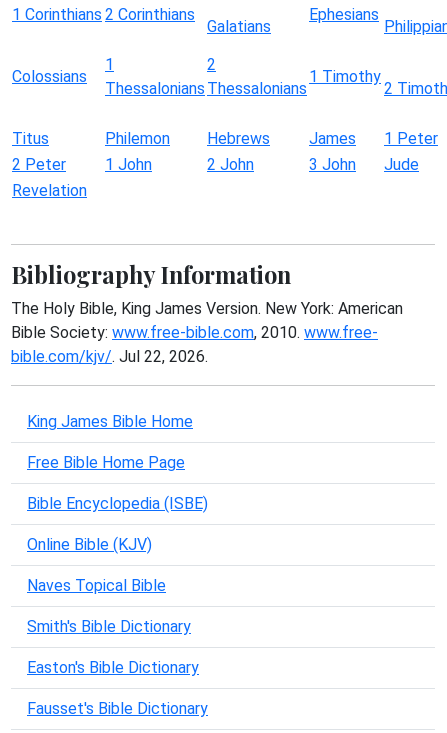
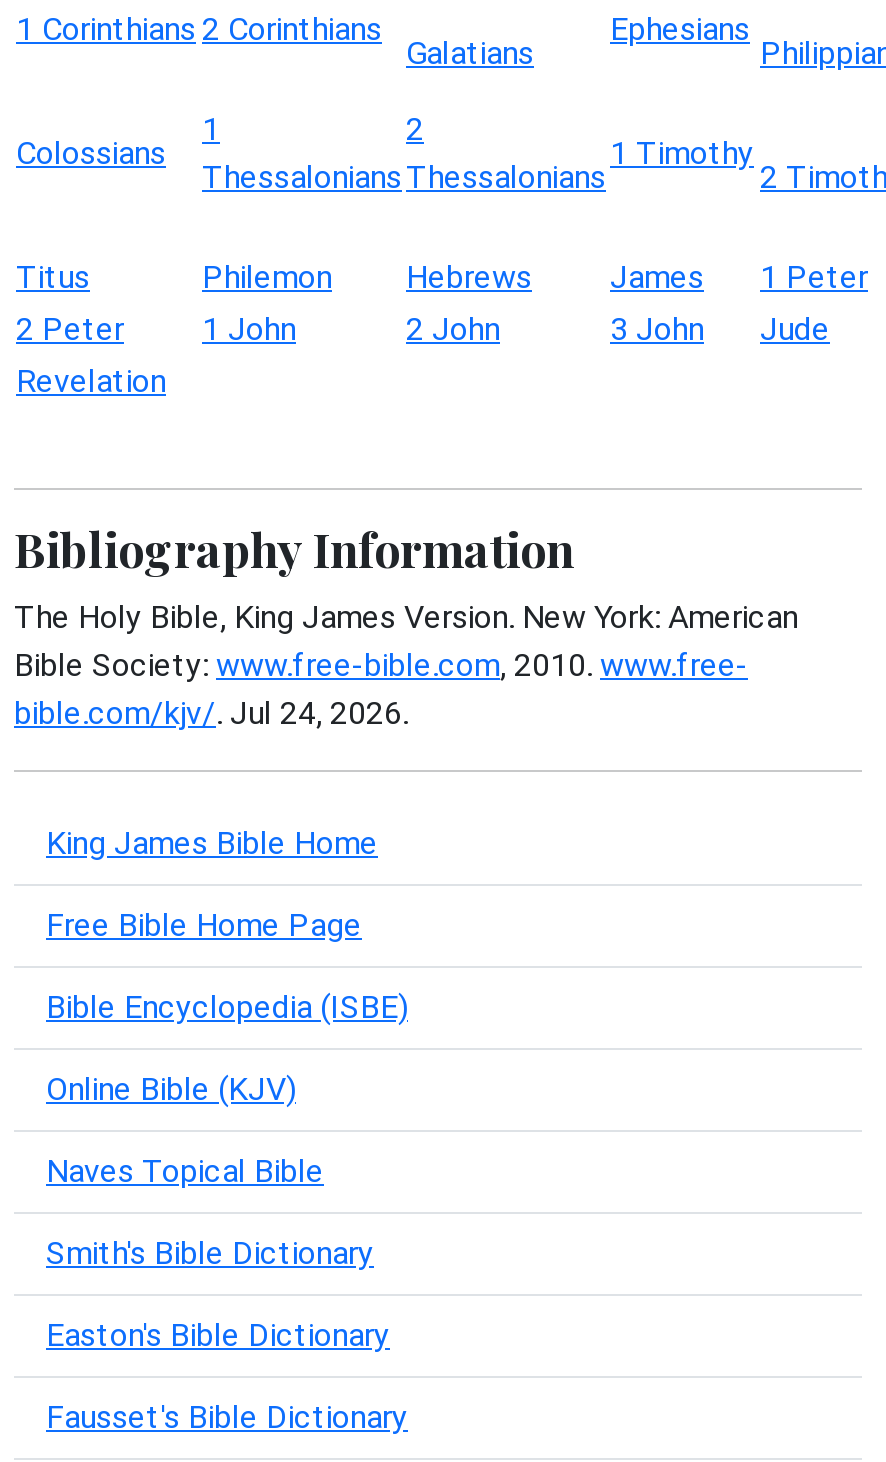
[11,347,208,366] bible.com/kjv/. Jul 22, 2026. -> [14,693,408,731] bible.com/kjv/. Jul 24, 2026.

